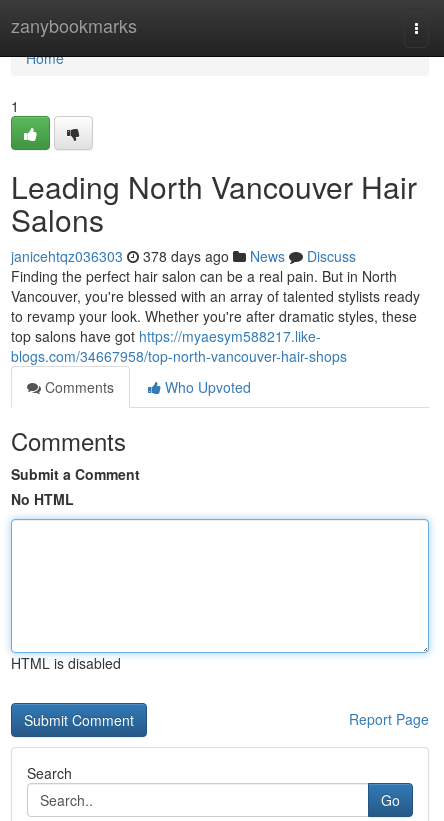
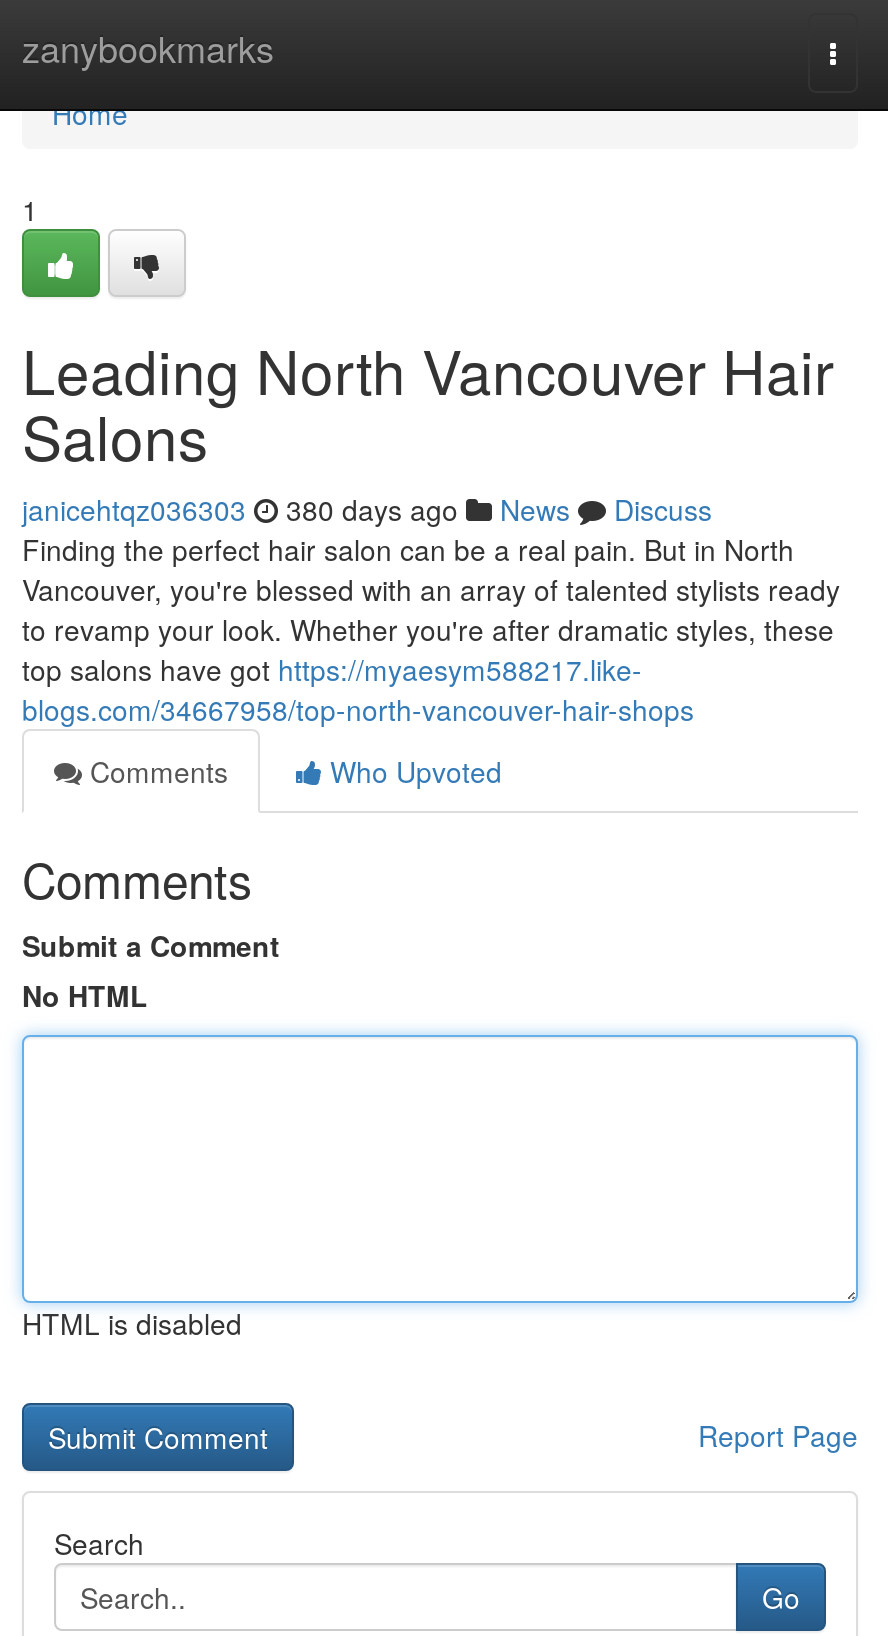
[11,246,356,266] janicehtqz036303 378 days ago News Discuss -> [22,489,712,529] janicehtqz036303 380 days ago News Discuss

